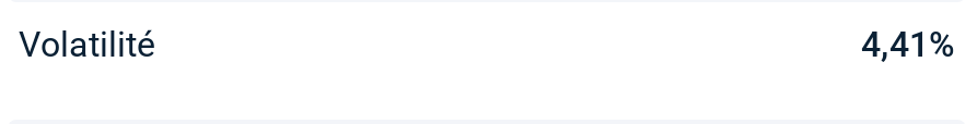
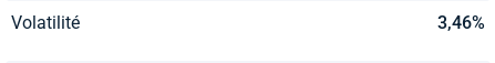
[861,25,955,66] 4,41% -> [437,12,485,33] 3,46%

